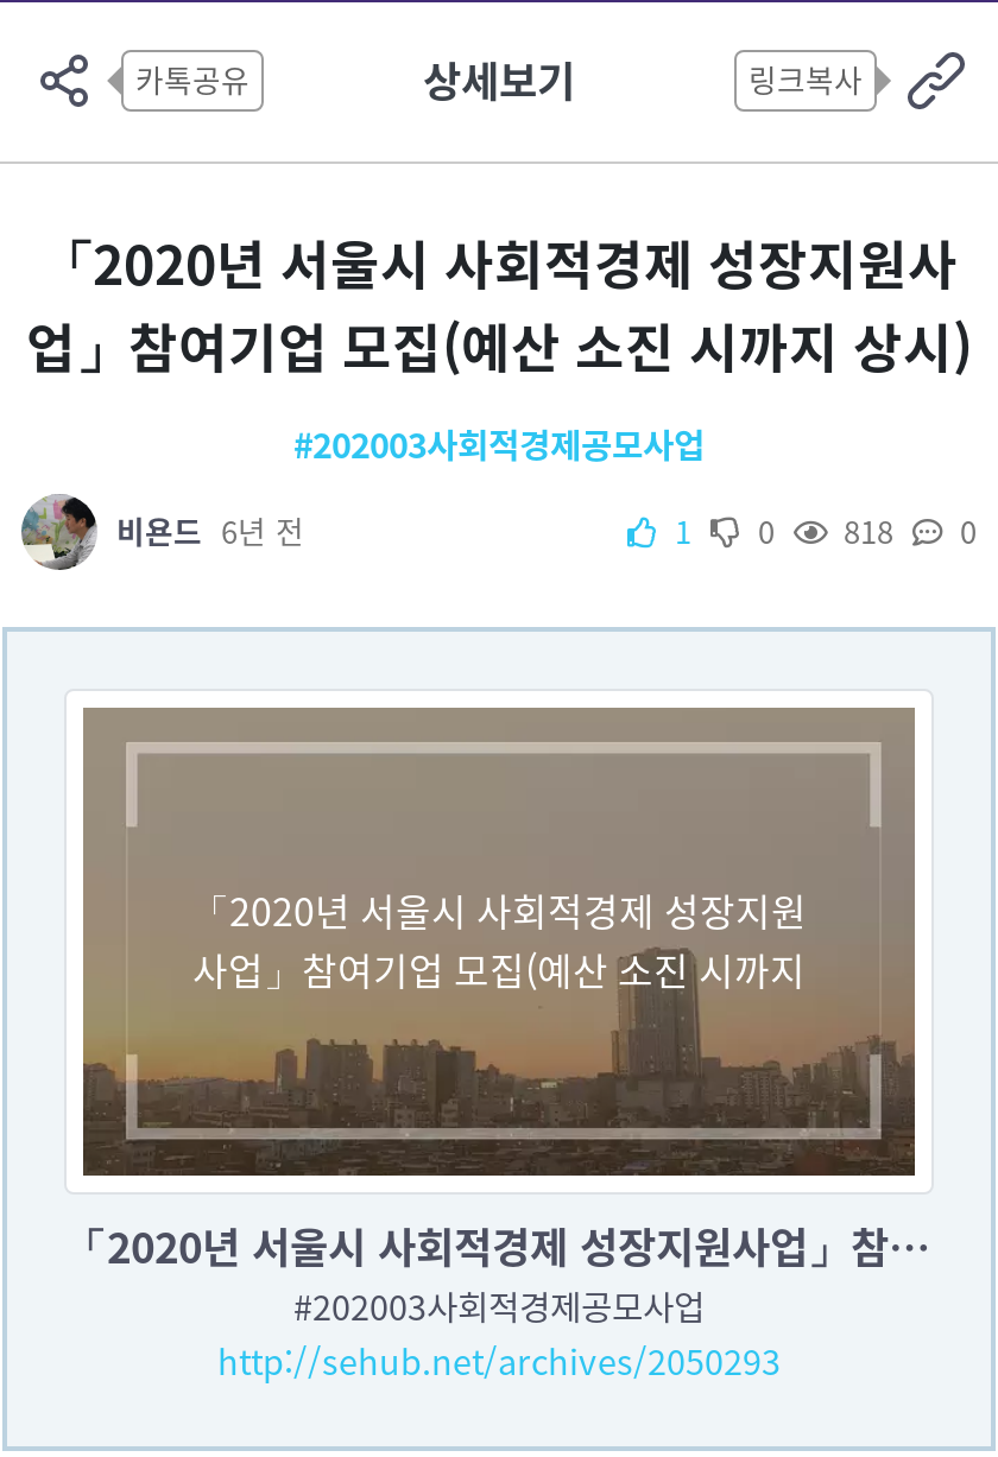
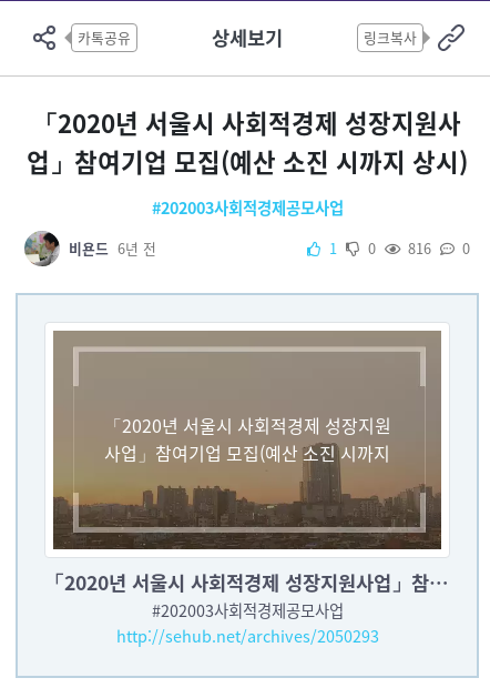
[668,509,977,554] 1 0 818 0 -> [326,238,470,259] 1 0 816 0

